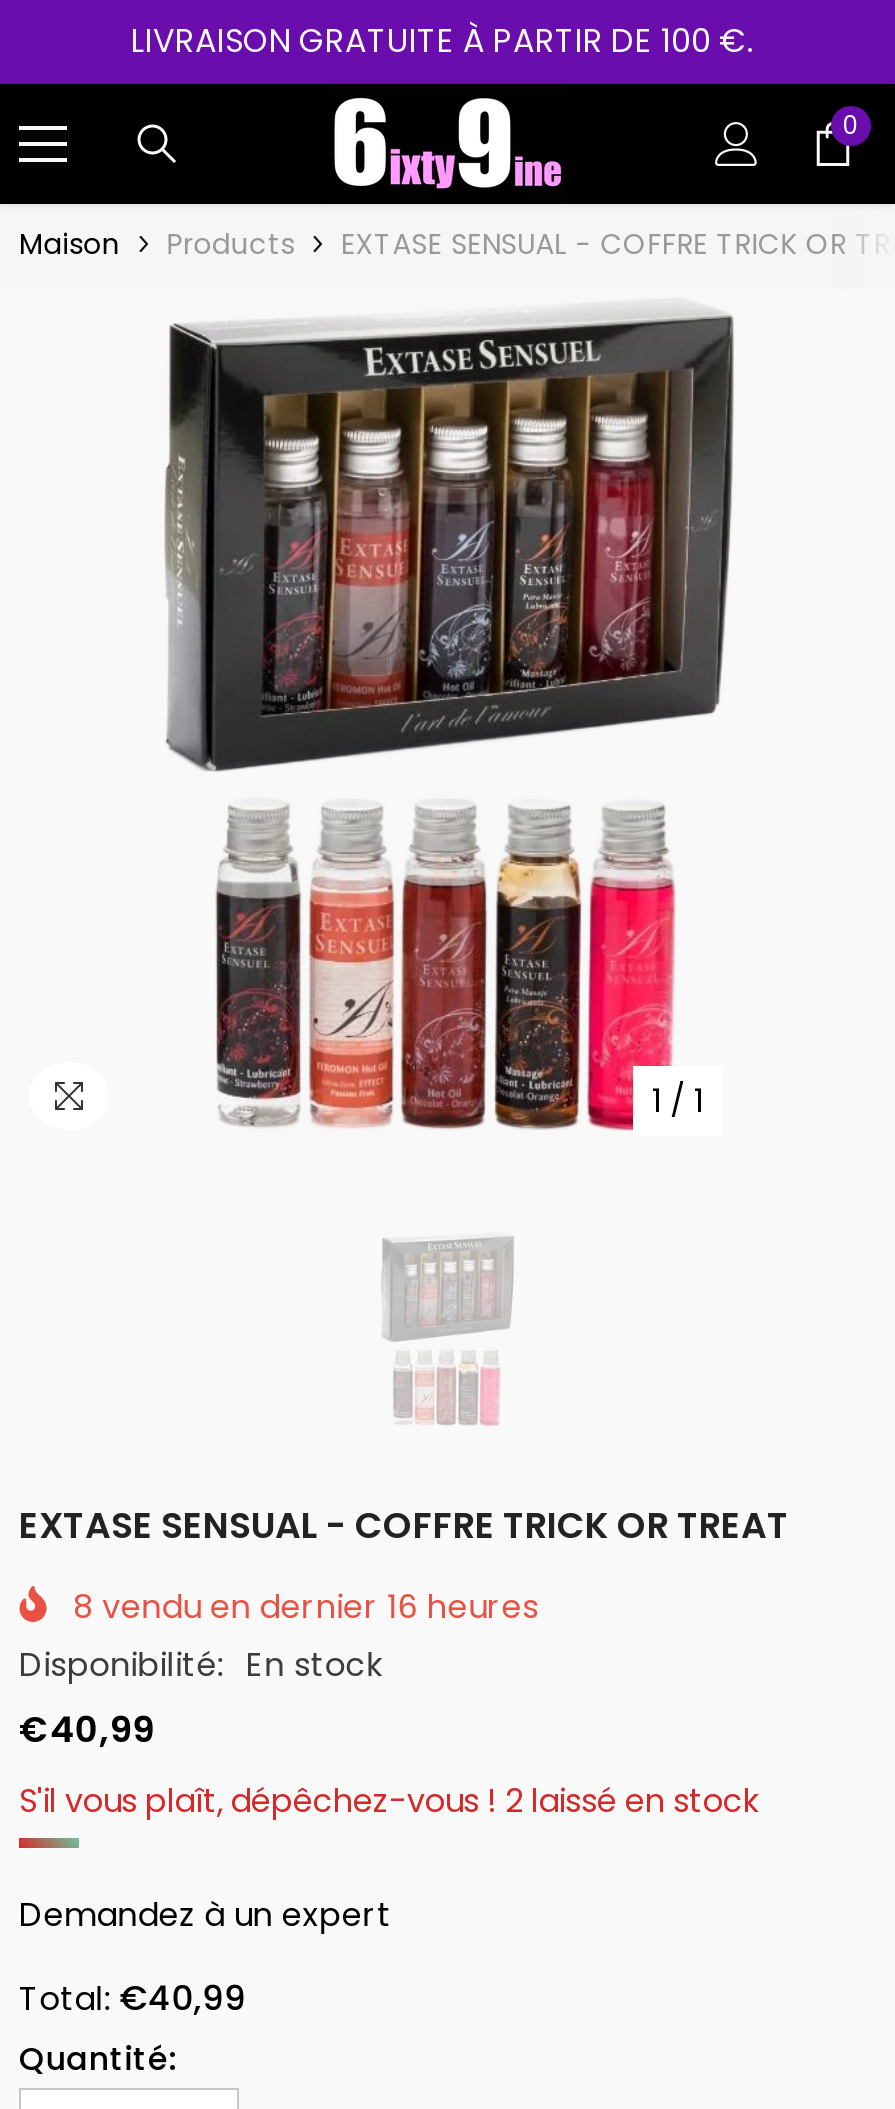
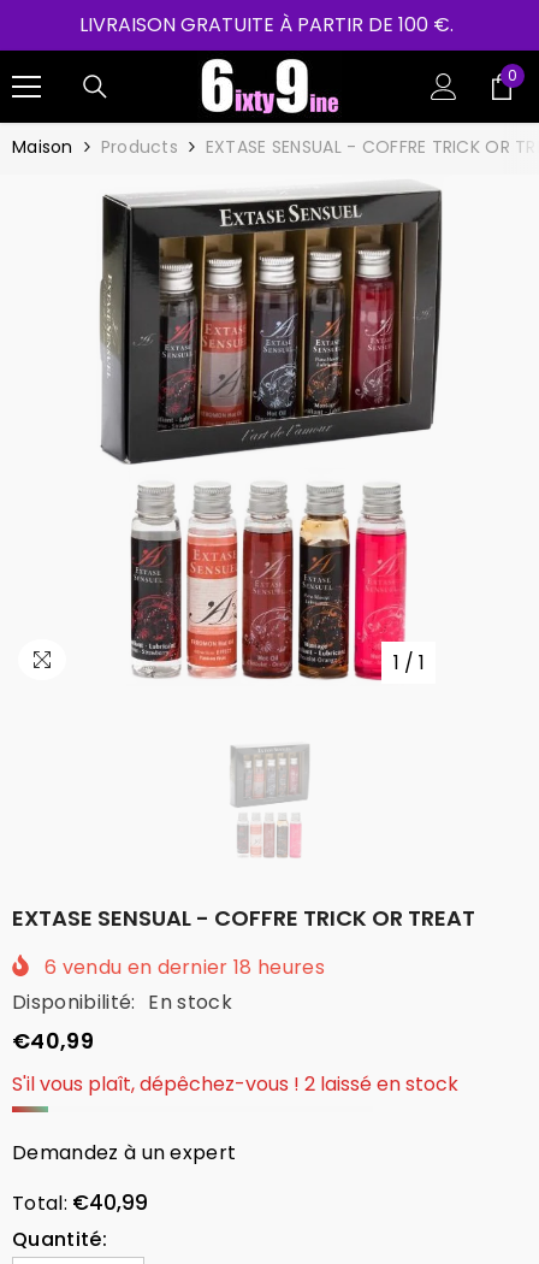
[73,1584,539,1630] 8 vendu en dernier 16 heures -> [45,953,325,981] 6 vendu en dernier 18 heures

